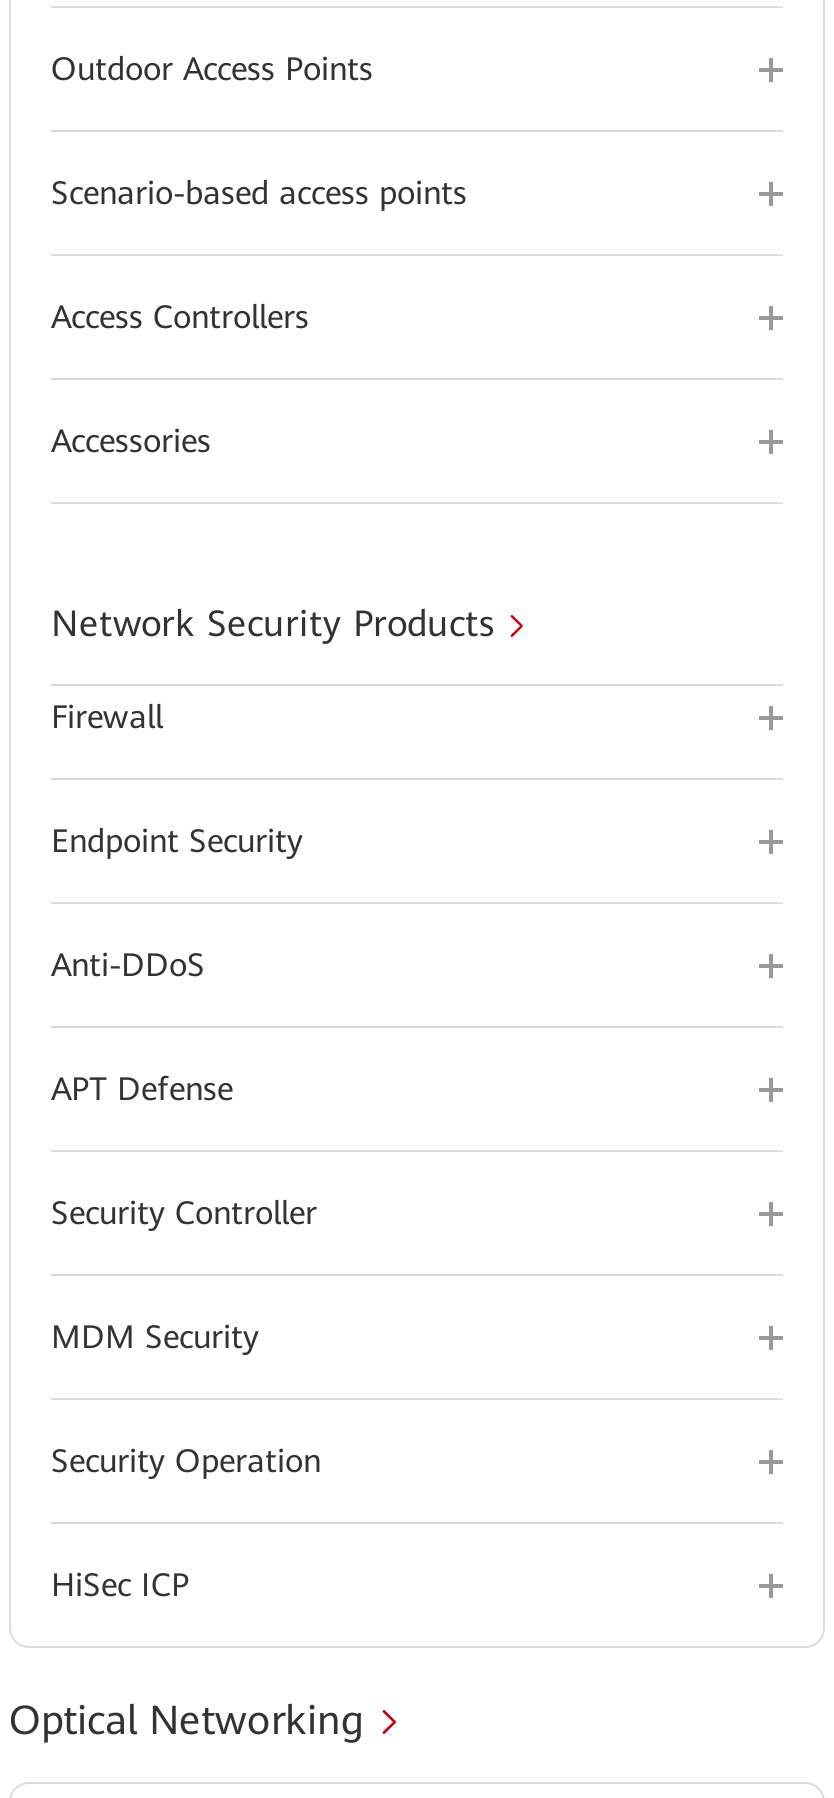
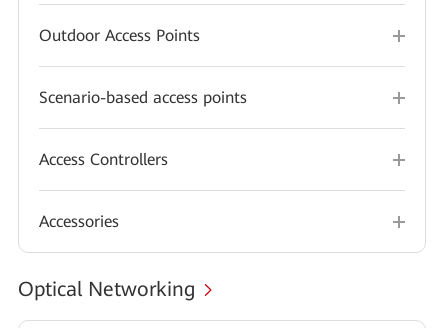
[51,602,495,1604] Network Security Products | Firewall | Endpoint Security | Anti-DDoS | APT Defense | Security Controller | MDM Security | Security Operation | HiSec ICP -> none

